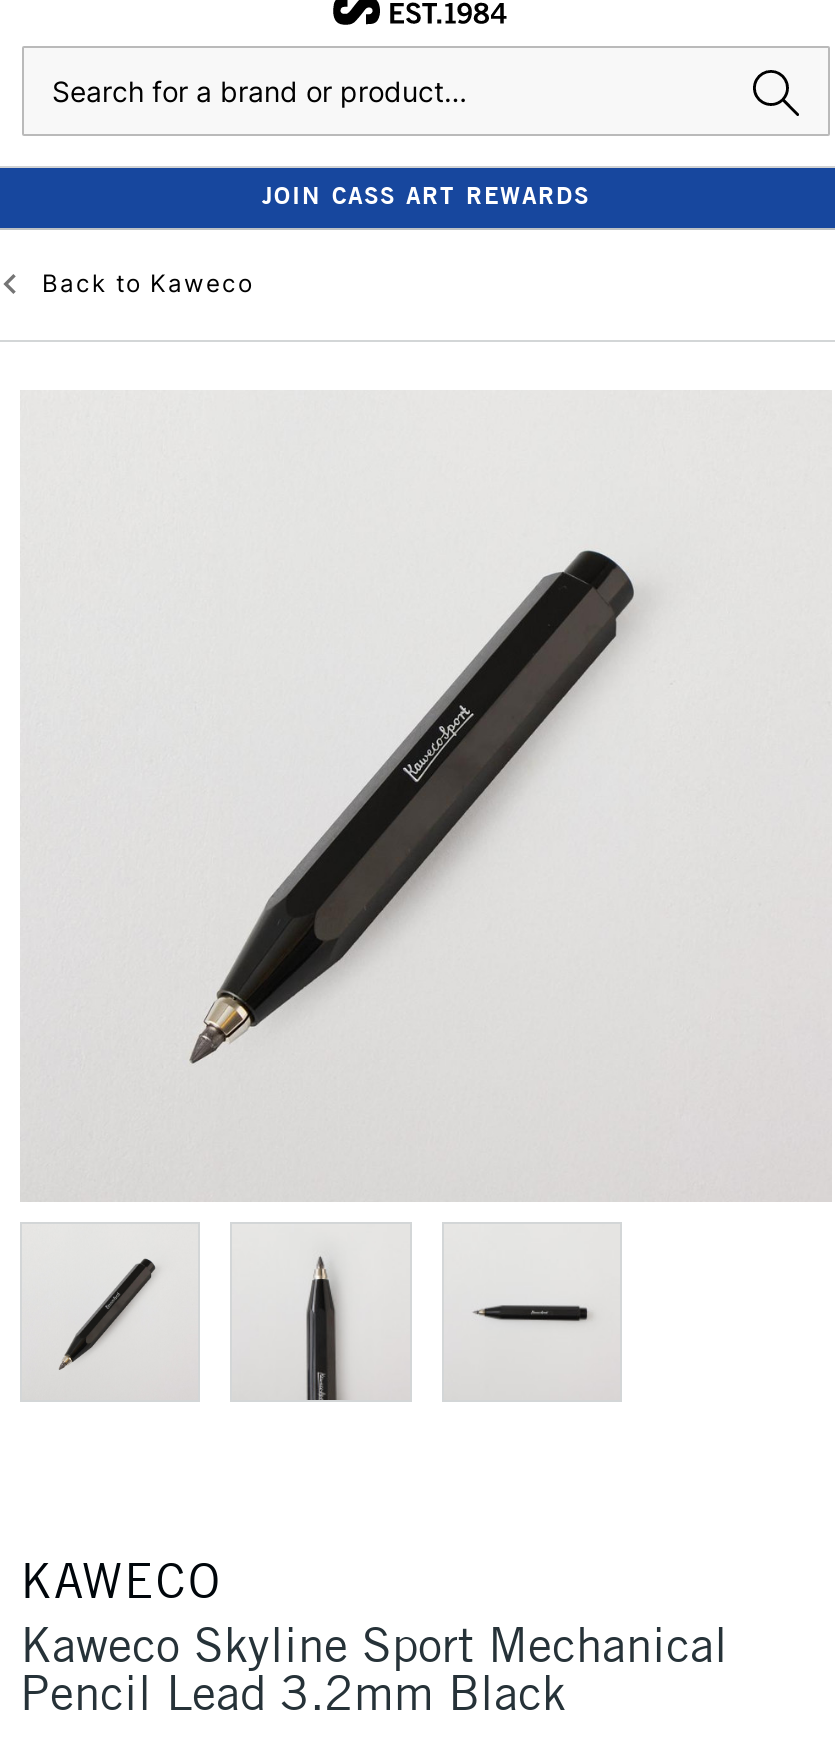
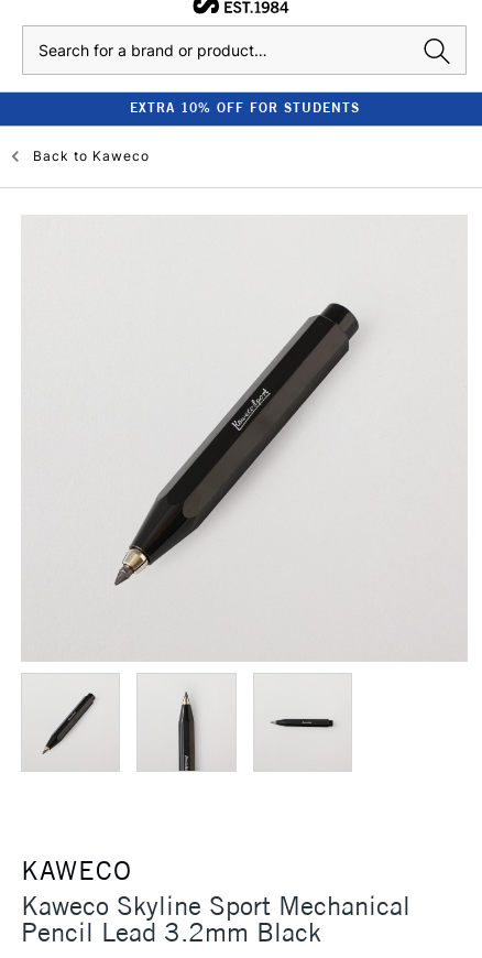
[262,180,590,210] JOIN CASS ART REWARDS -> [129,99,359,116] EXTRA 10% OFF FOR STUDENTS

